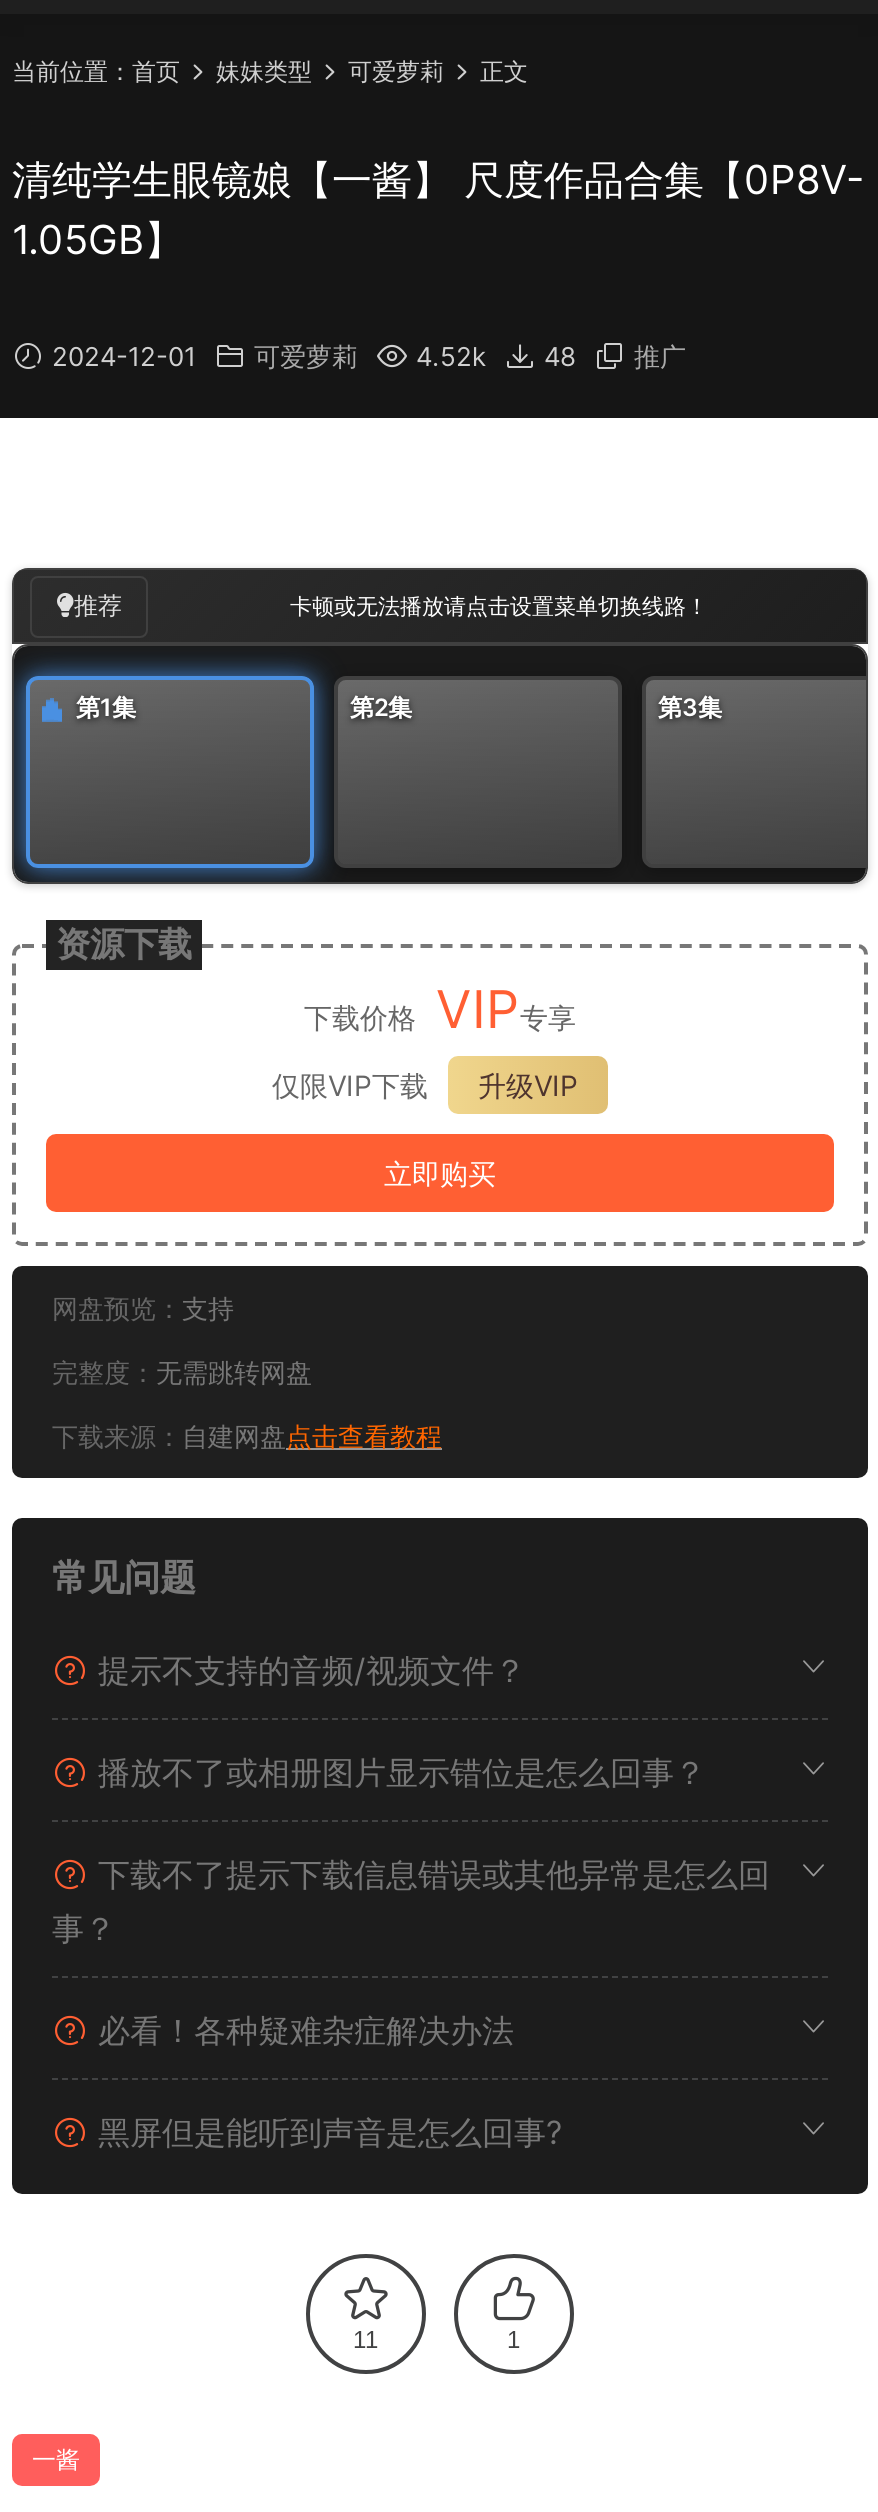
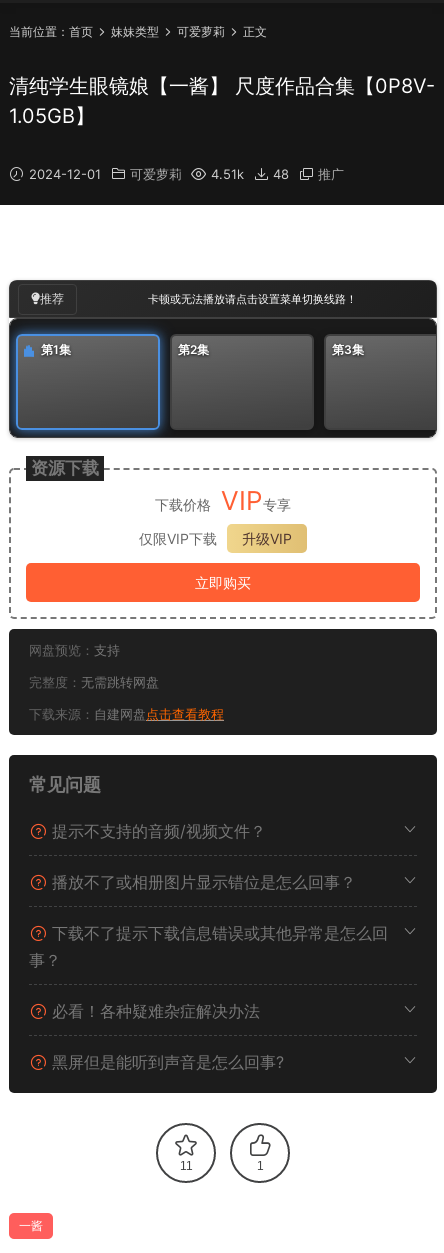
[44,340,686,372] 2024-12-01 可爱萝莉 4.52k 48 推广 -> [25,166,344,182] 2024-12-01 可爱萝莉 4.51k 48 推广

